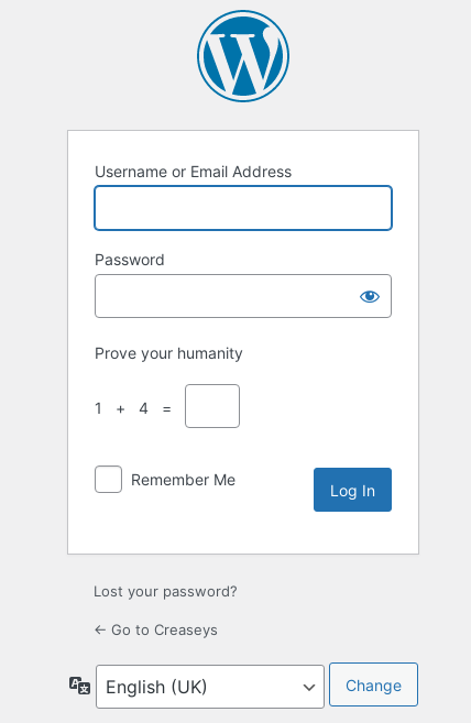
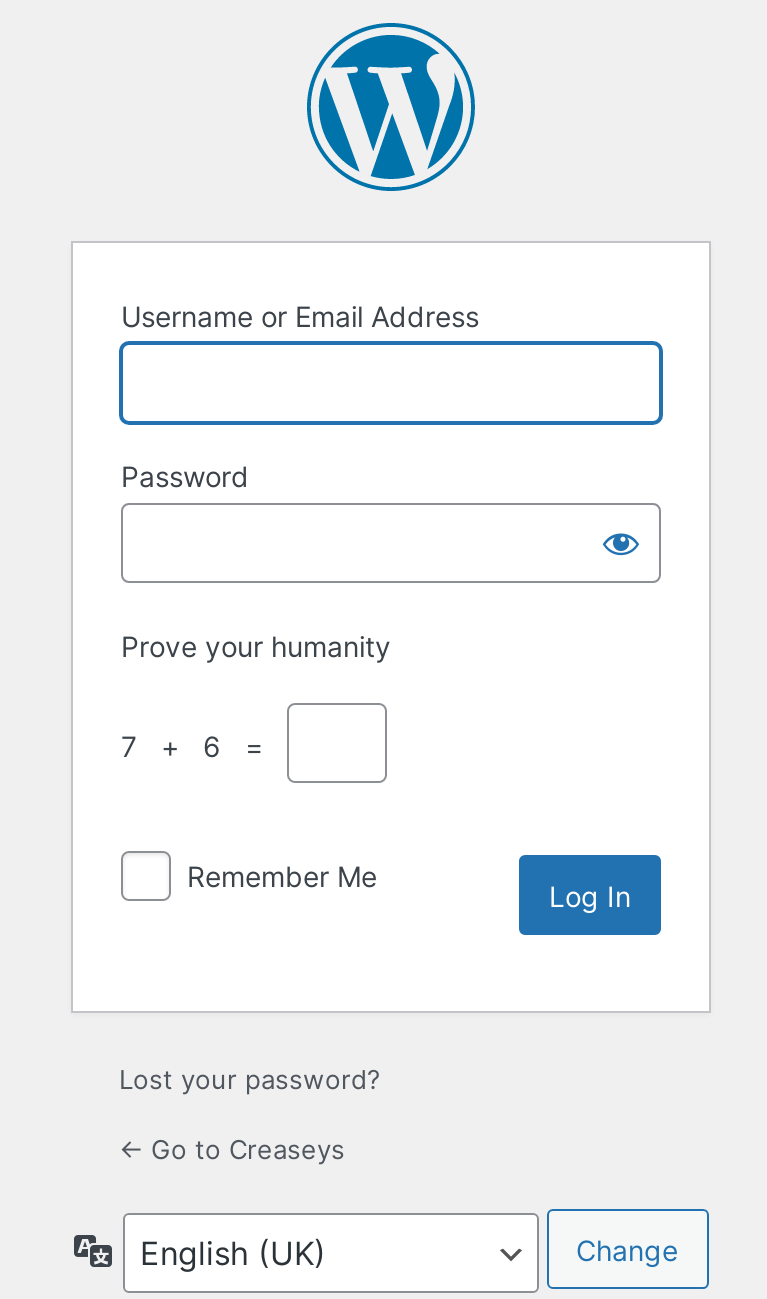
[95,398,180,417] 1 + 4 = -> [121,728,279,762] 7 + 6 =

